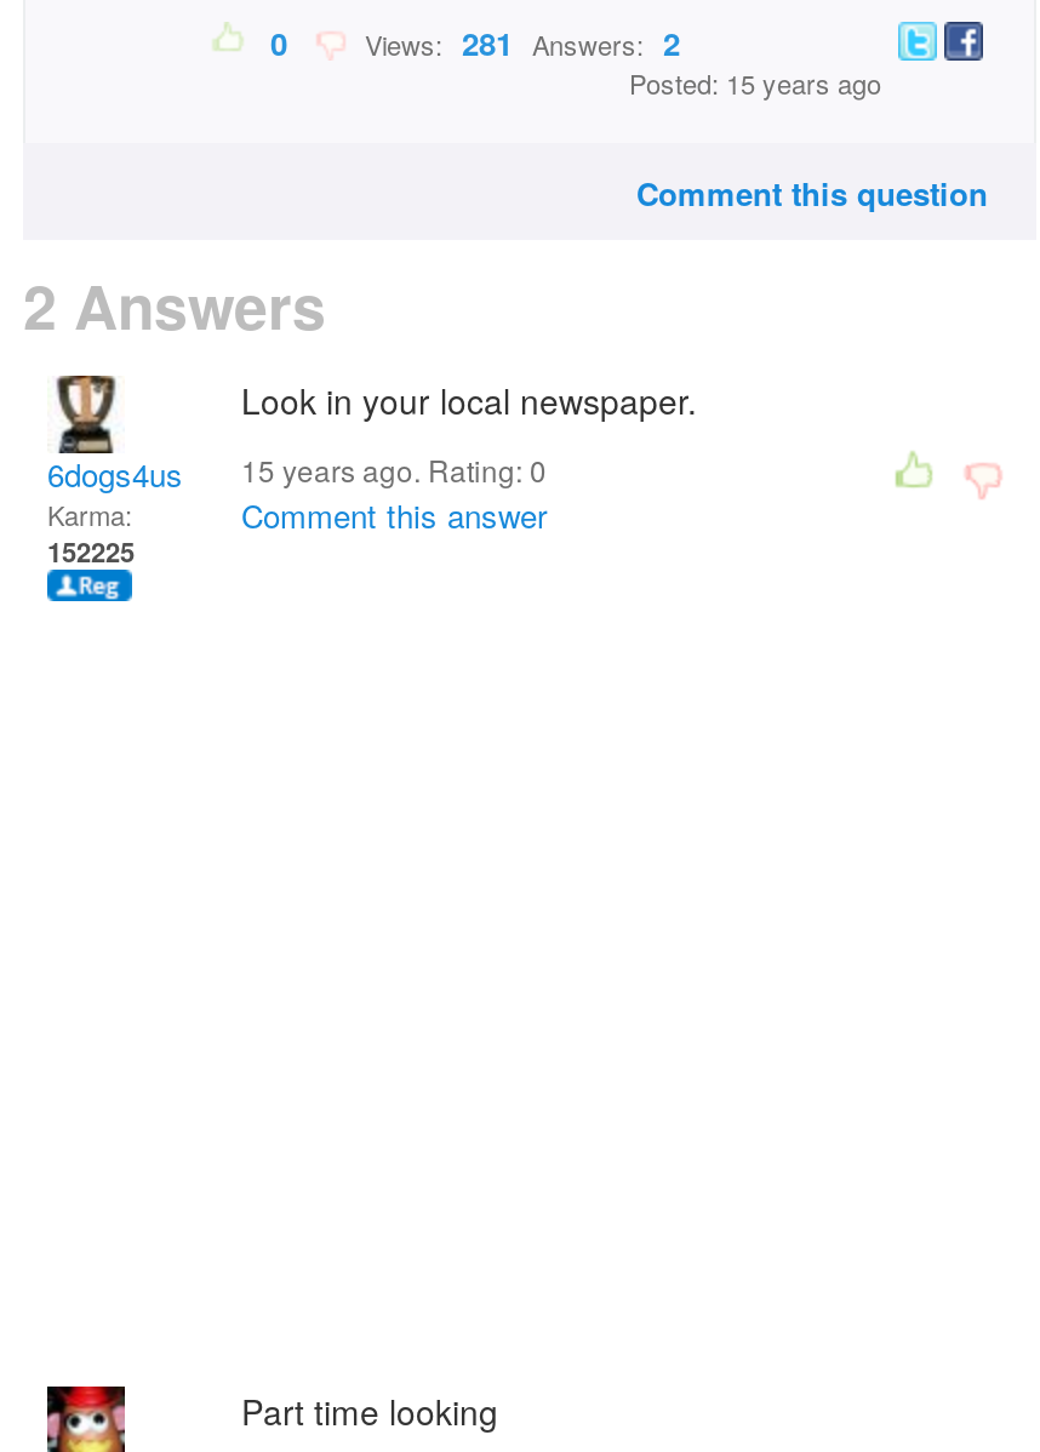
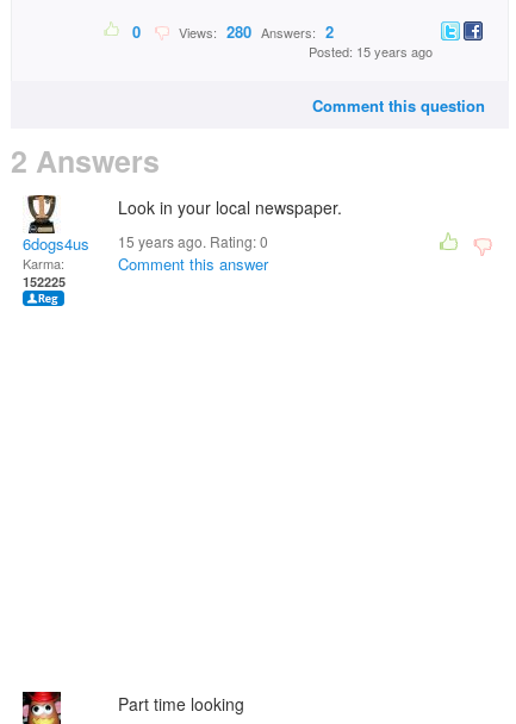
[350,20,680,66] Views: 281 Answers: 2 -> [172,20,334,43] Views: 280 Answers: 2

